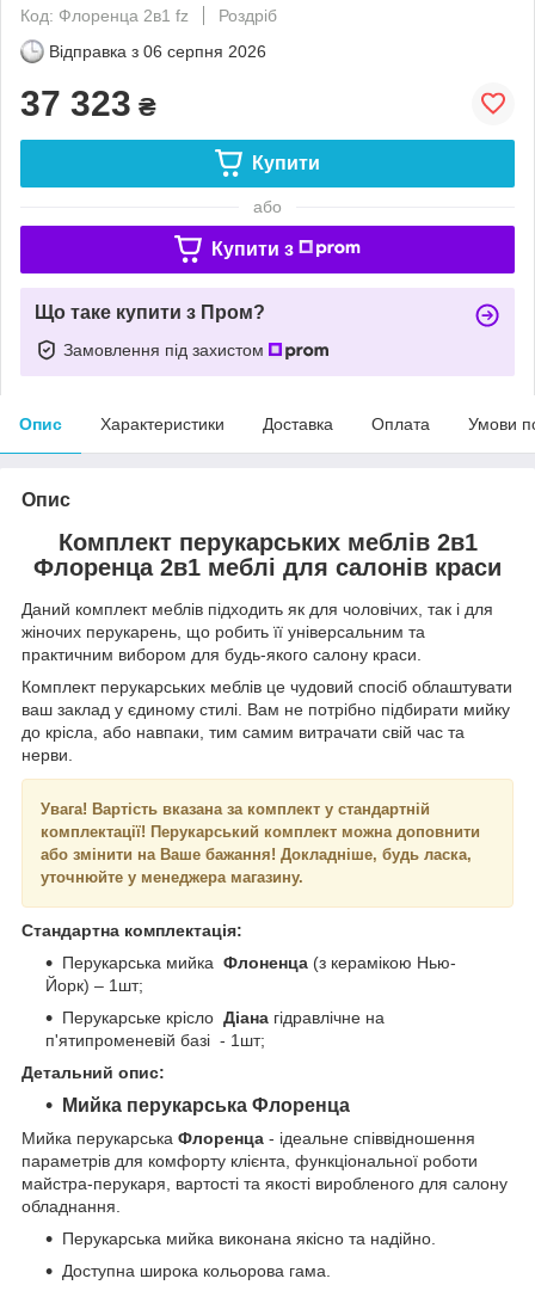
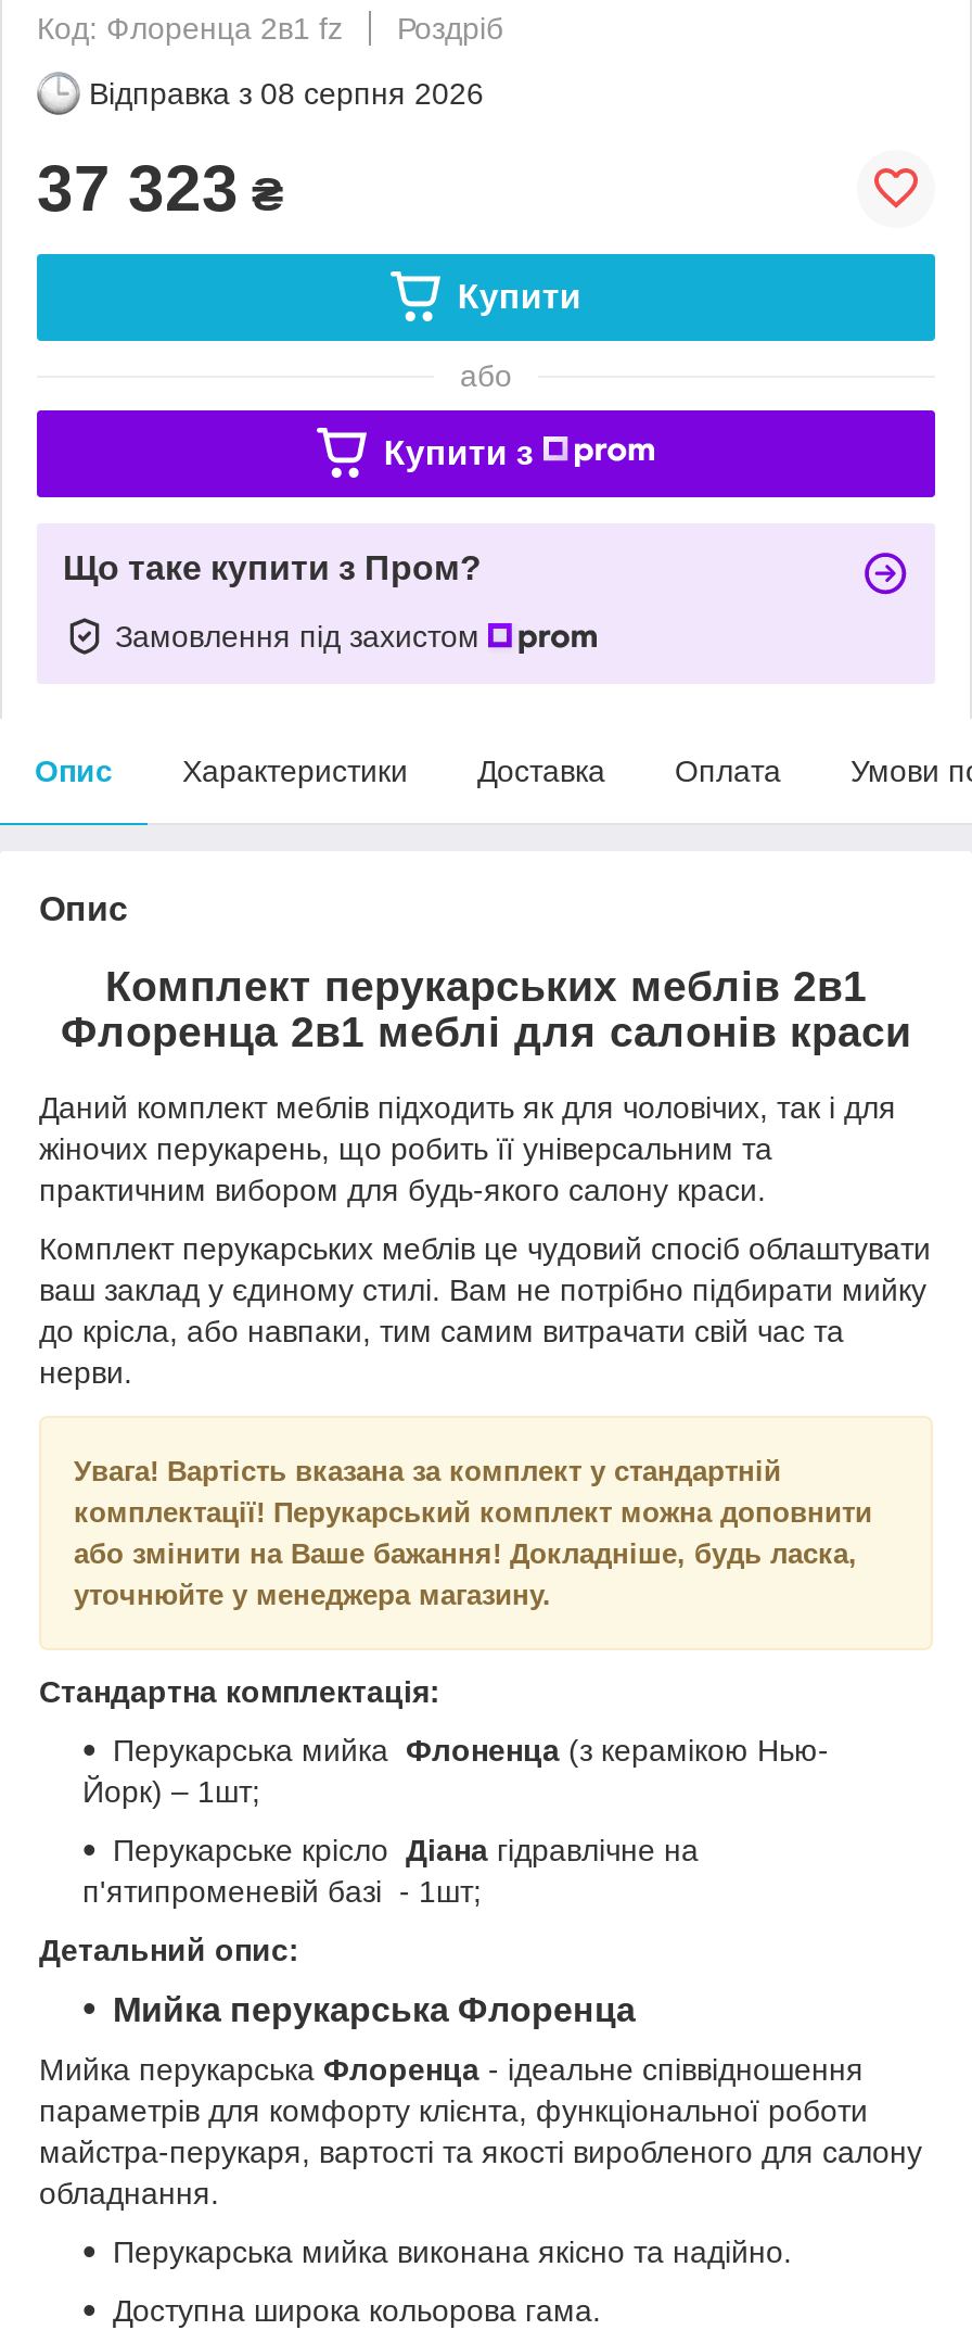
[49,42,266,61] Відправка з 06 серпня 2026 -> [89,76,484,110] Відправка з 08 серпня 2026

